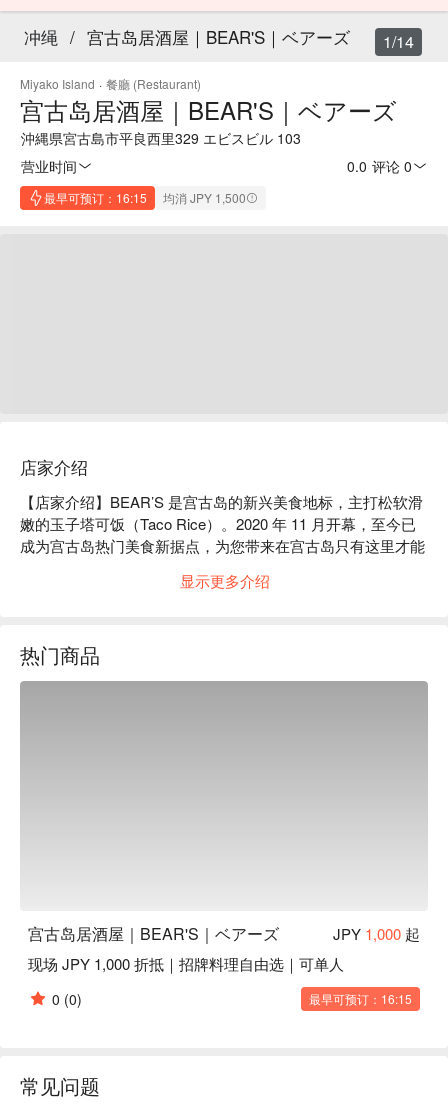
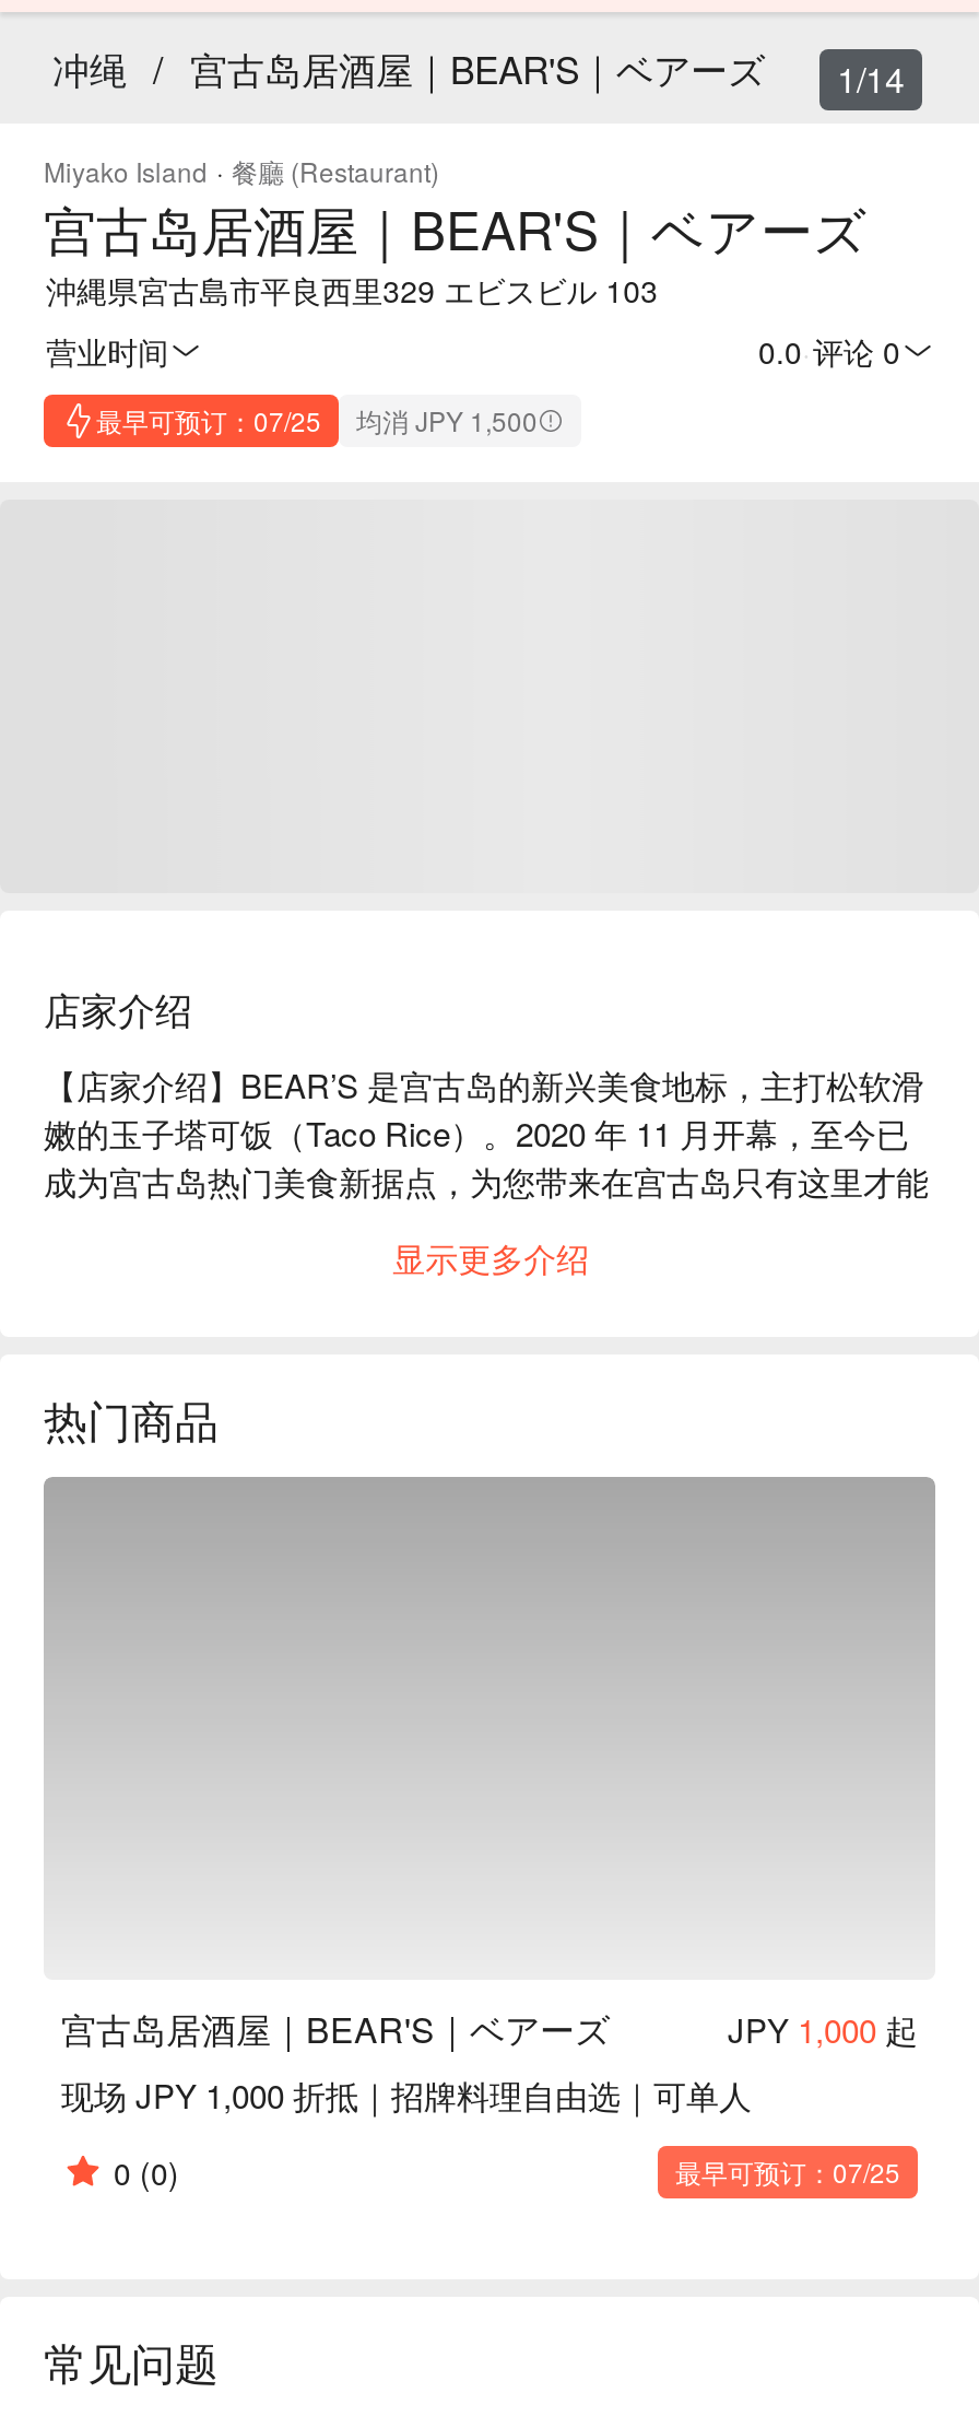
[44,189,246,206] 最早可预订：16:15 均消 JPY 1,500 -> [96,401,538,438] 最早可预订：07/25 均消 JPY 1,500
[309,989,412,1006] 最早可预订：16:15 -> [675,2151,900,2189] 最早可预订：07/25

